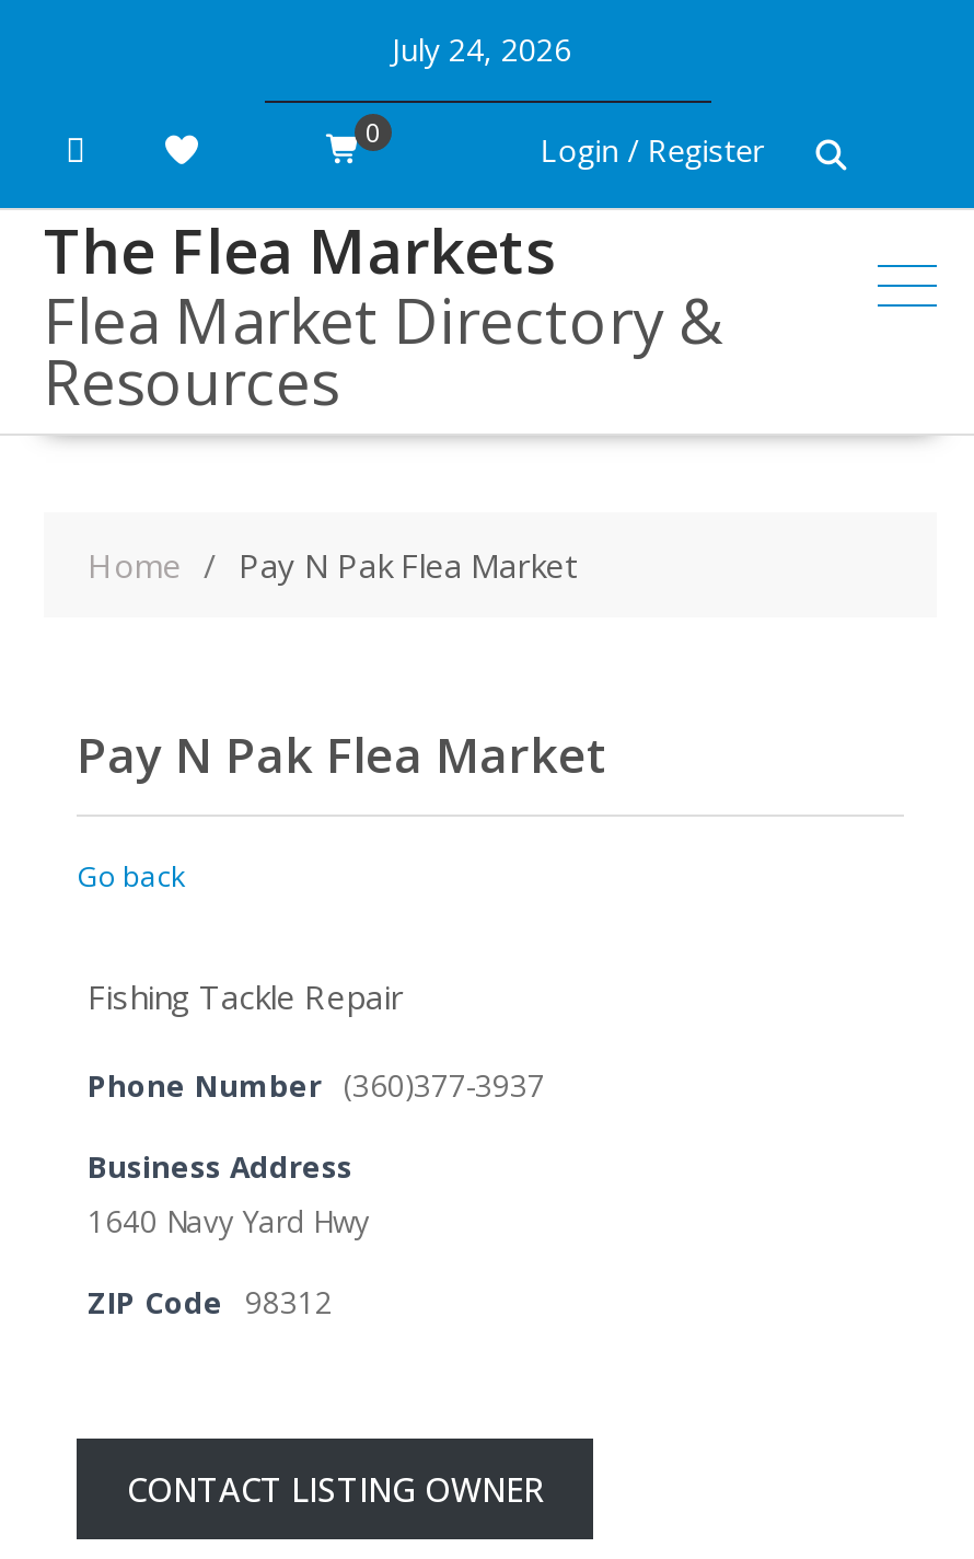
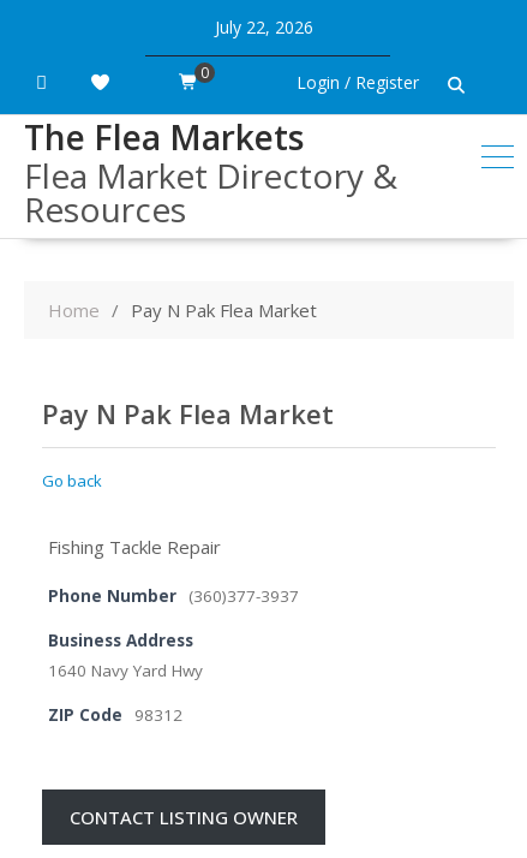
[392,28,571,70] July 24, 2026 -> [215,16,313,38] July 22, 2026

